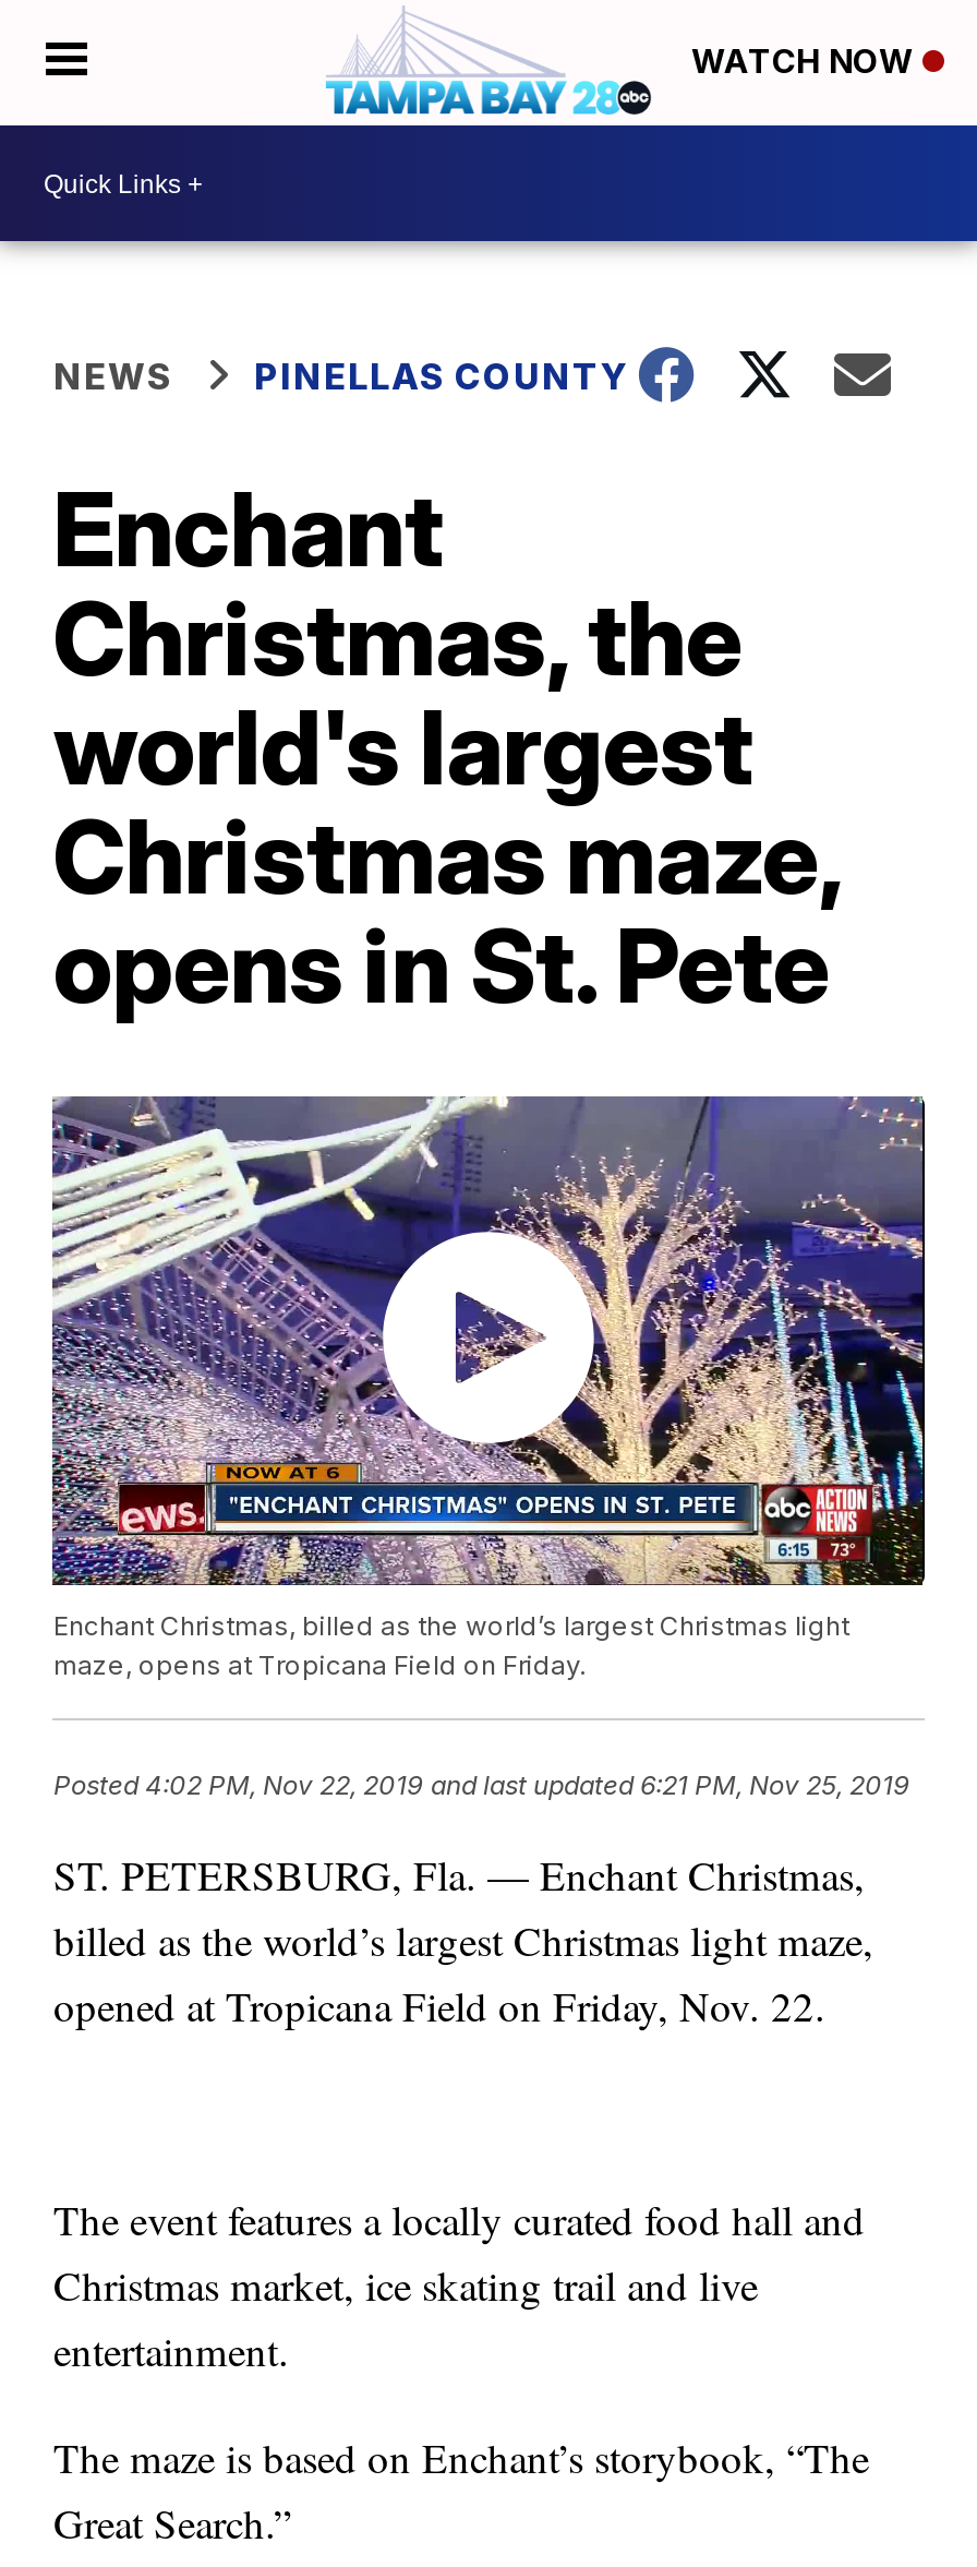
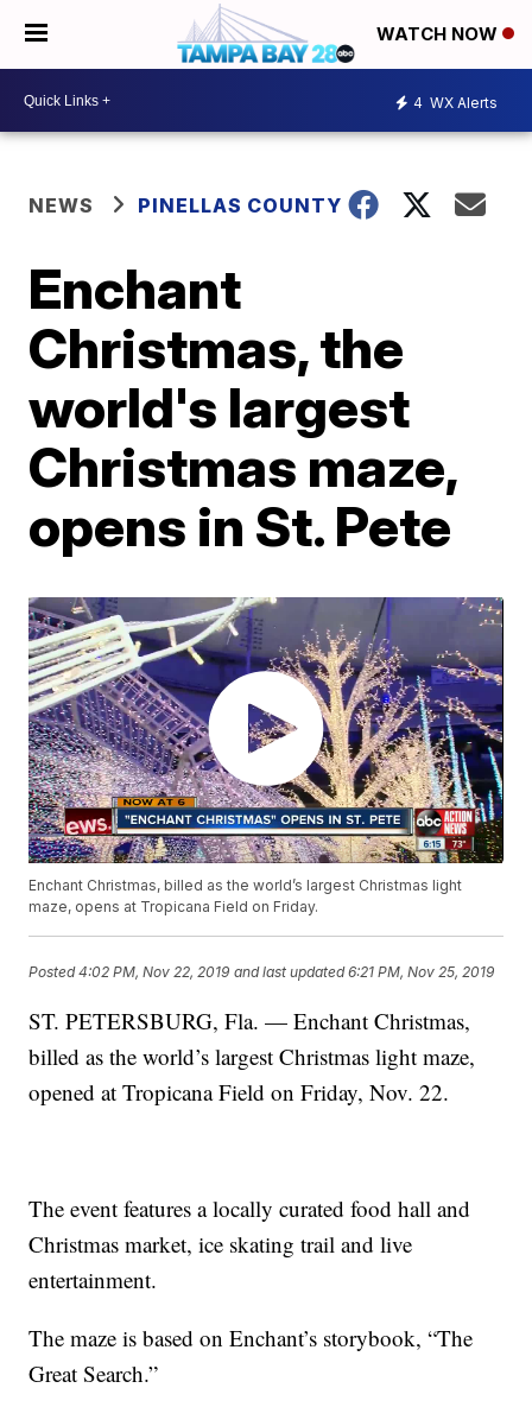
none -> [413,93,498,111] 4 WX Alerts

